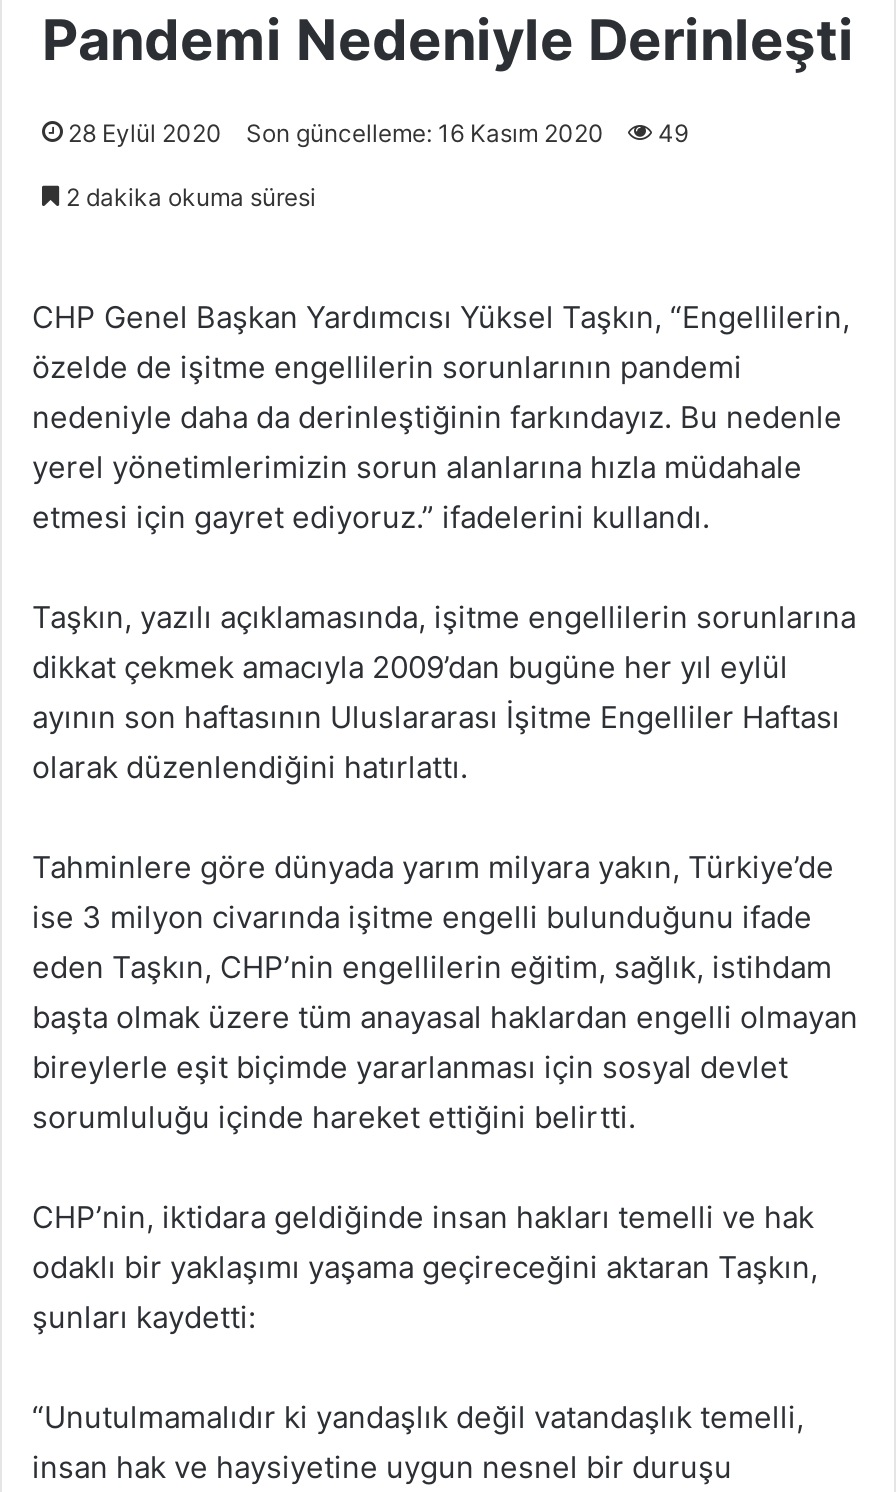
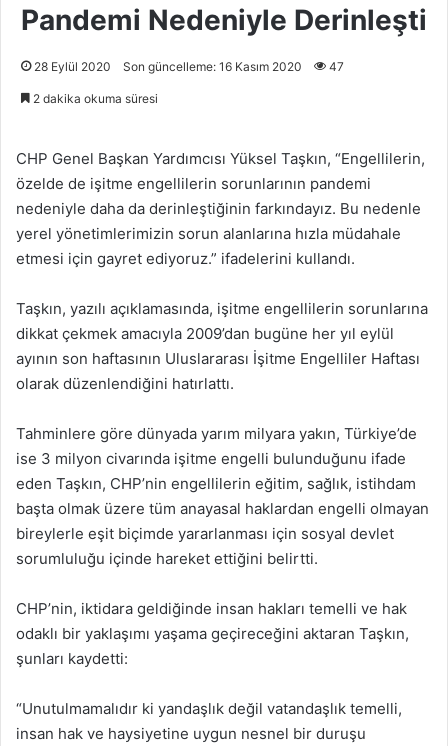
[68,117,688,147] 28 Eylül 2020 Son güncelleme: 16 Kasım 2020 49 -> [34,59,344,74] 28 Eylül 2020 Son güncelleme: 16 Kasım 2020 47

